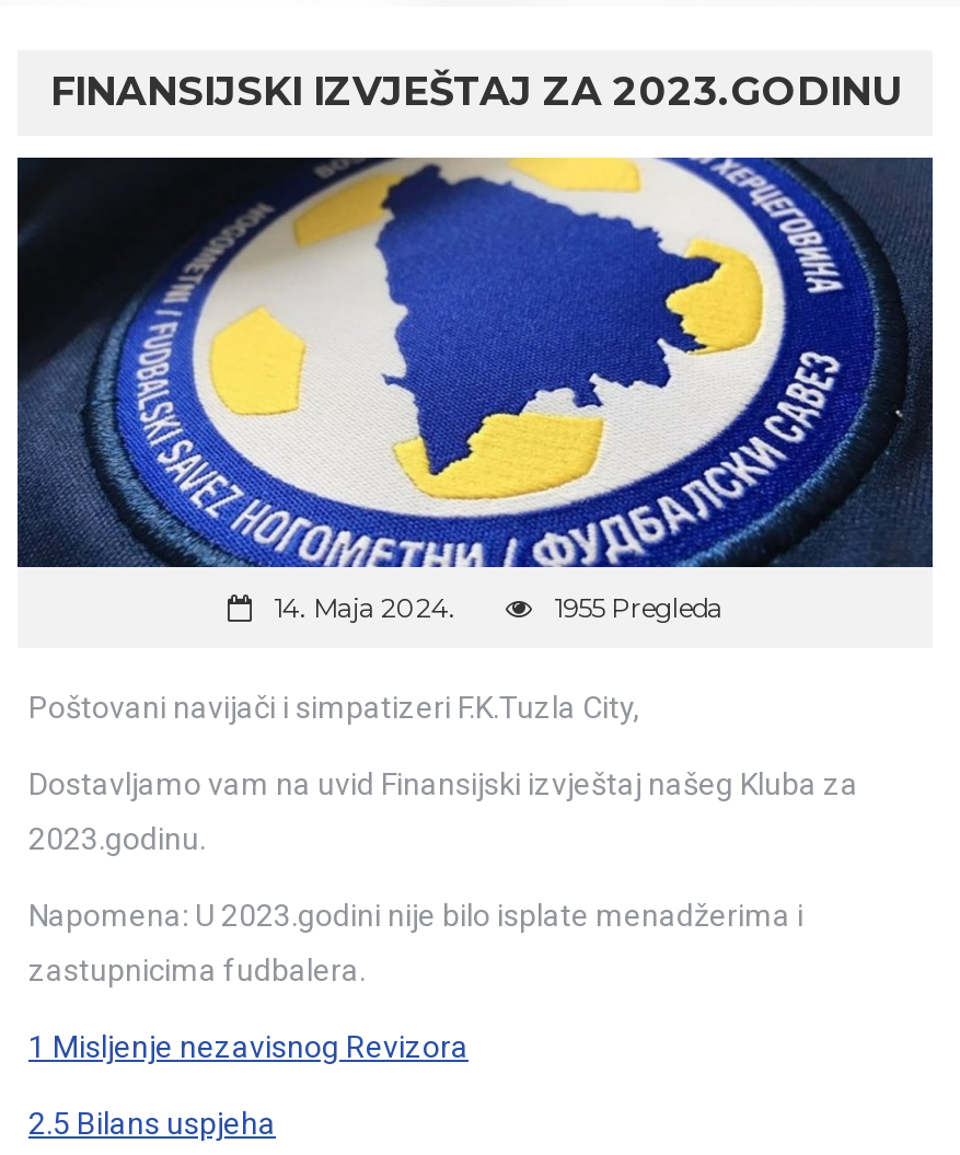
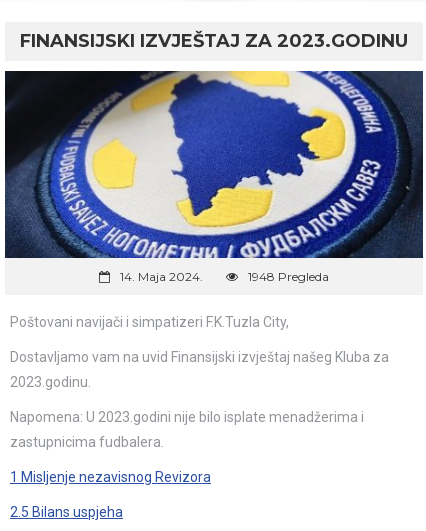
[554,590,722,623] 1955 Pregleda -> [248,269,329,284] 1948 Pregleda

